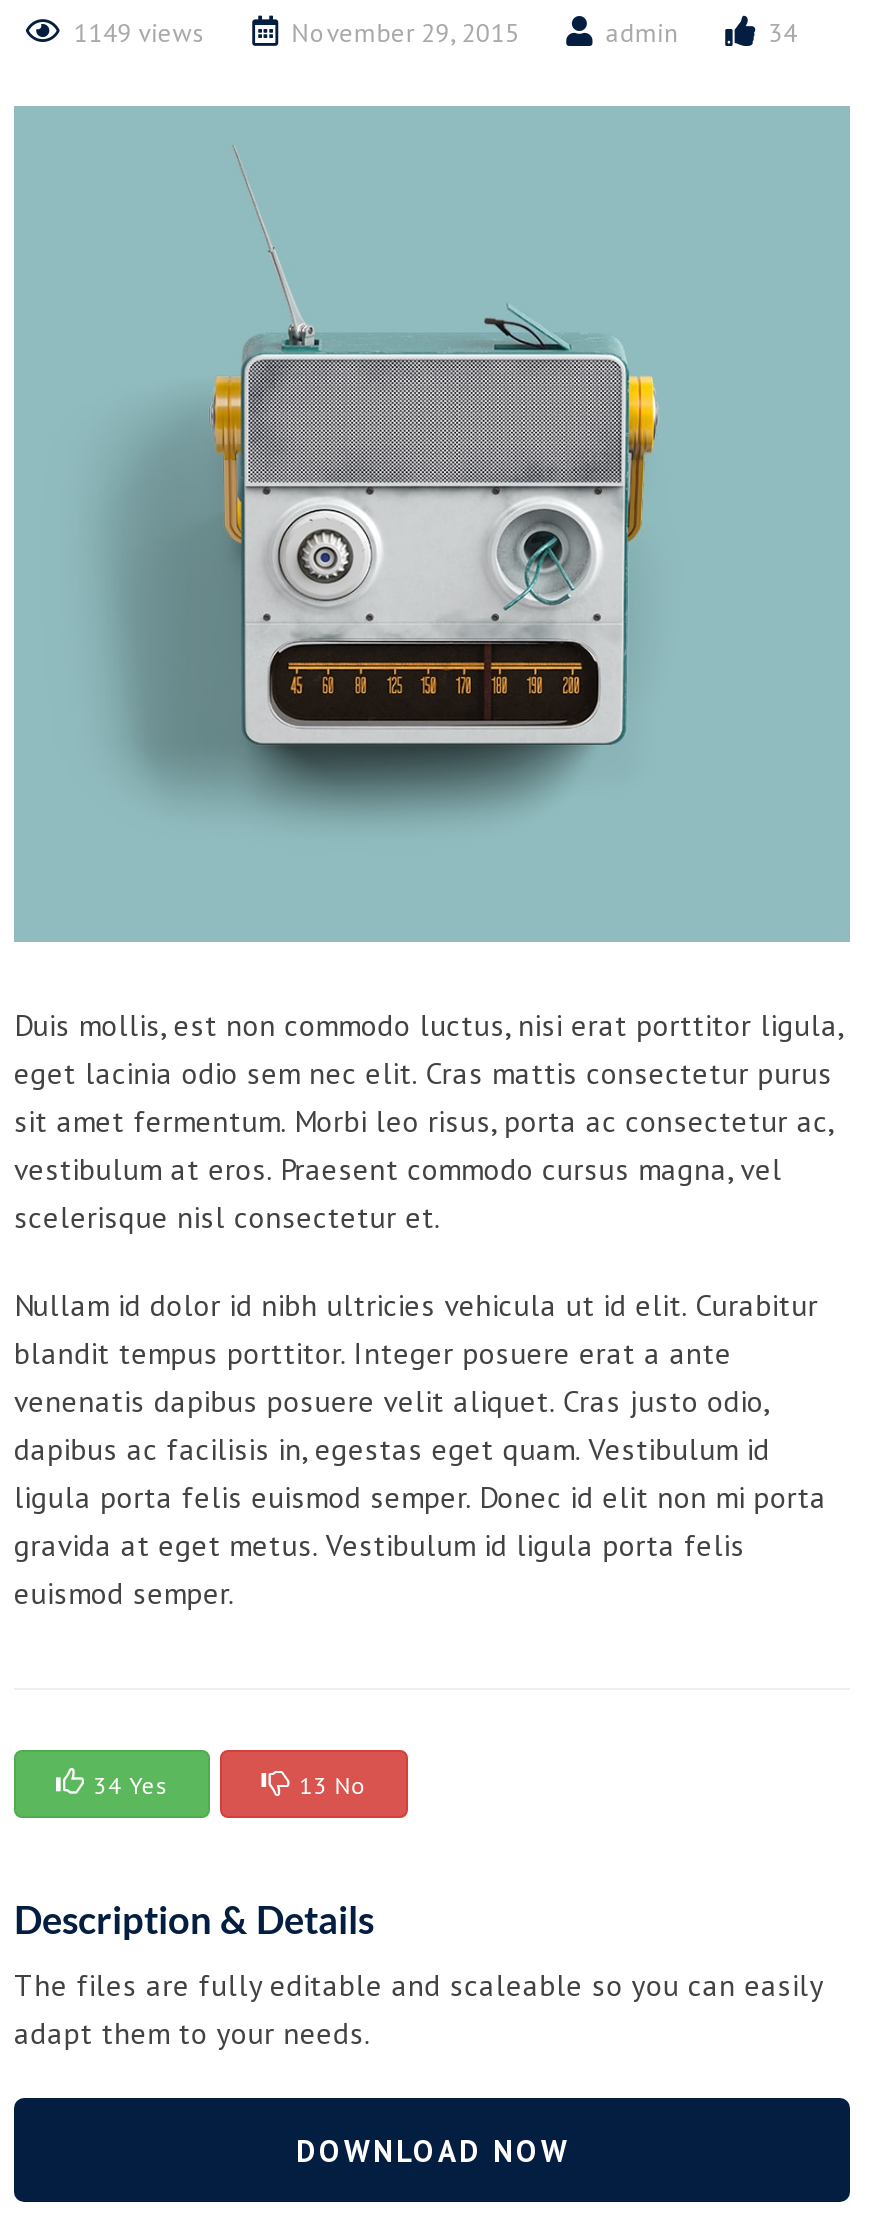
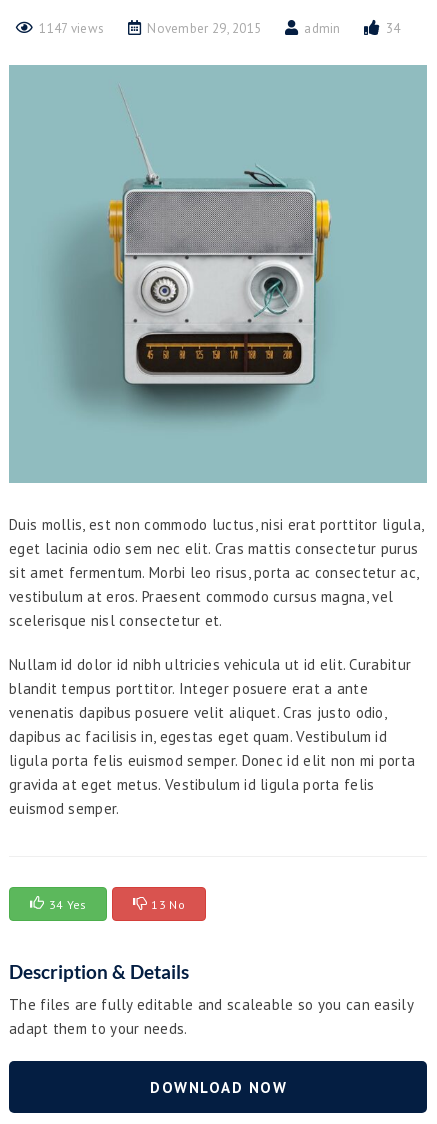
[74,17,212,51] 1149 views -> [39,20,108,37] 1147 views

